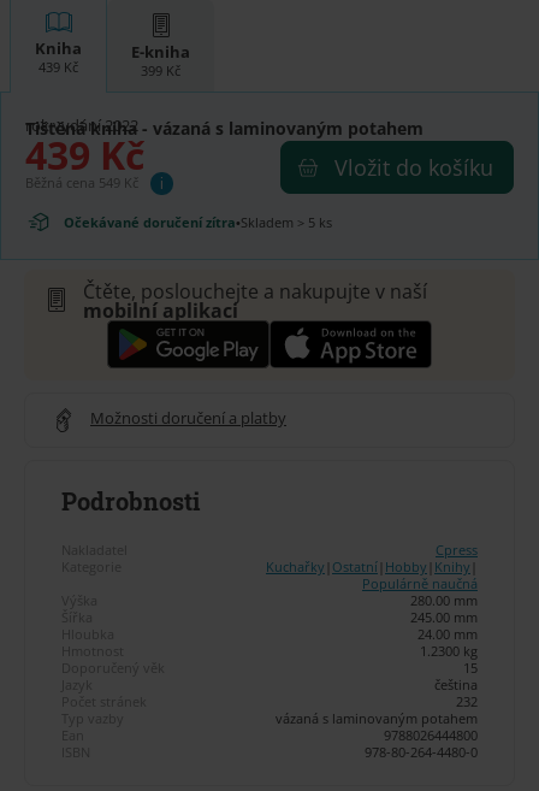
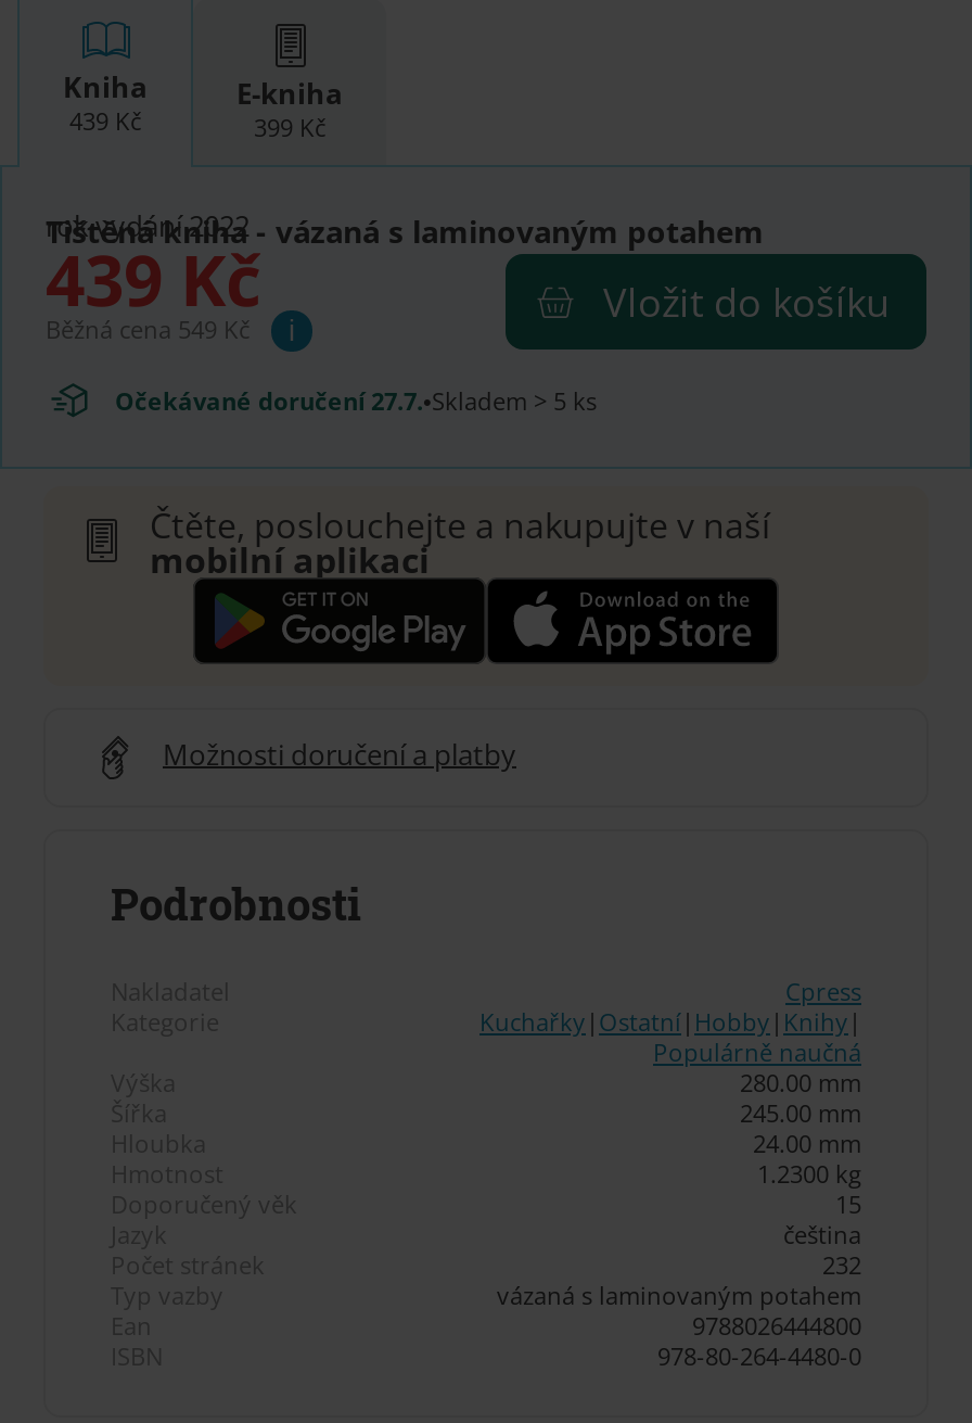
[64,213,332,231] Očekávané doručení zítra•Skladem > 5 ks -> [115,384,597,416] Očekávané doručení 27.7.•Skladem > 5 ks

